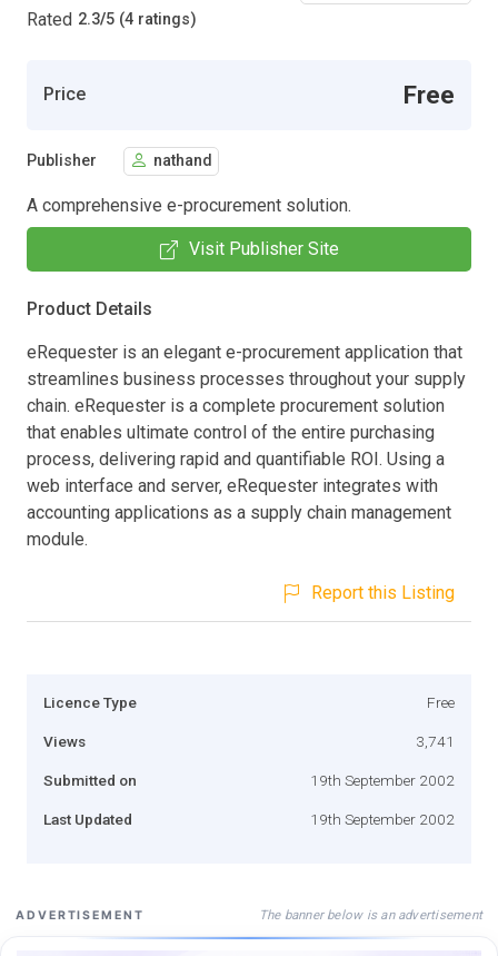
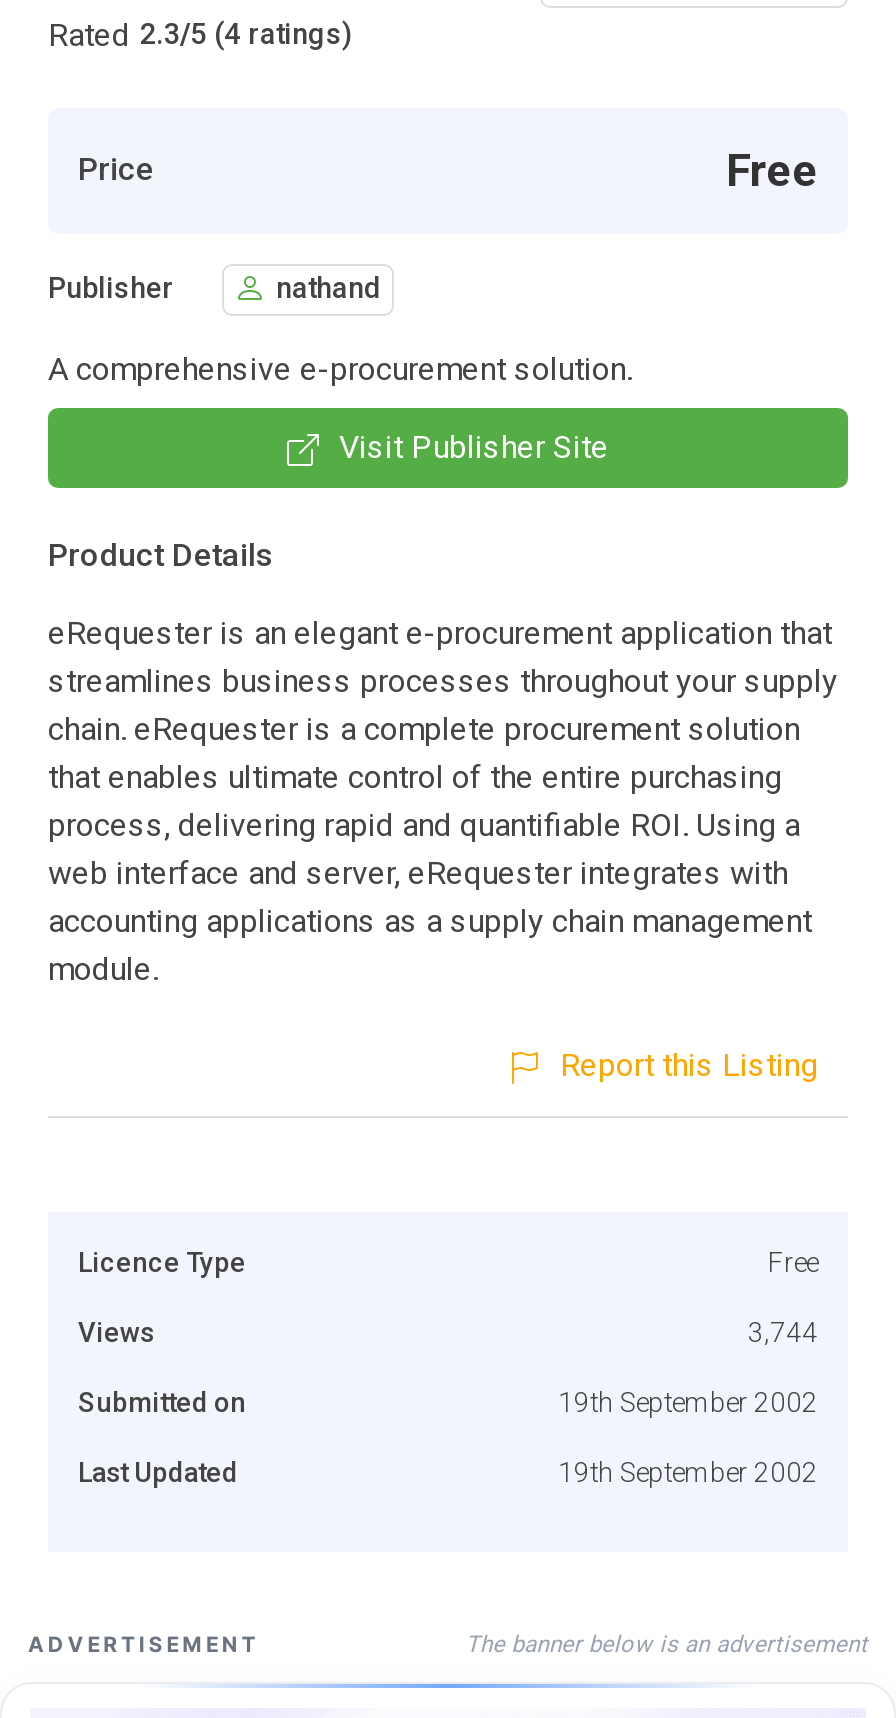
[416,732,455,750] 3,741 -> [748,1316,818,1348] 3,744

